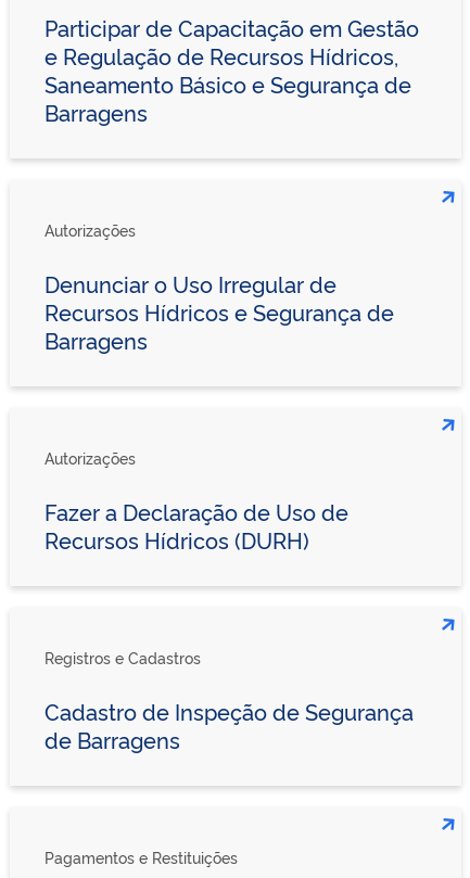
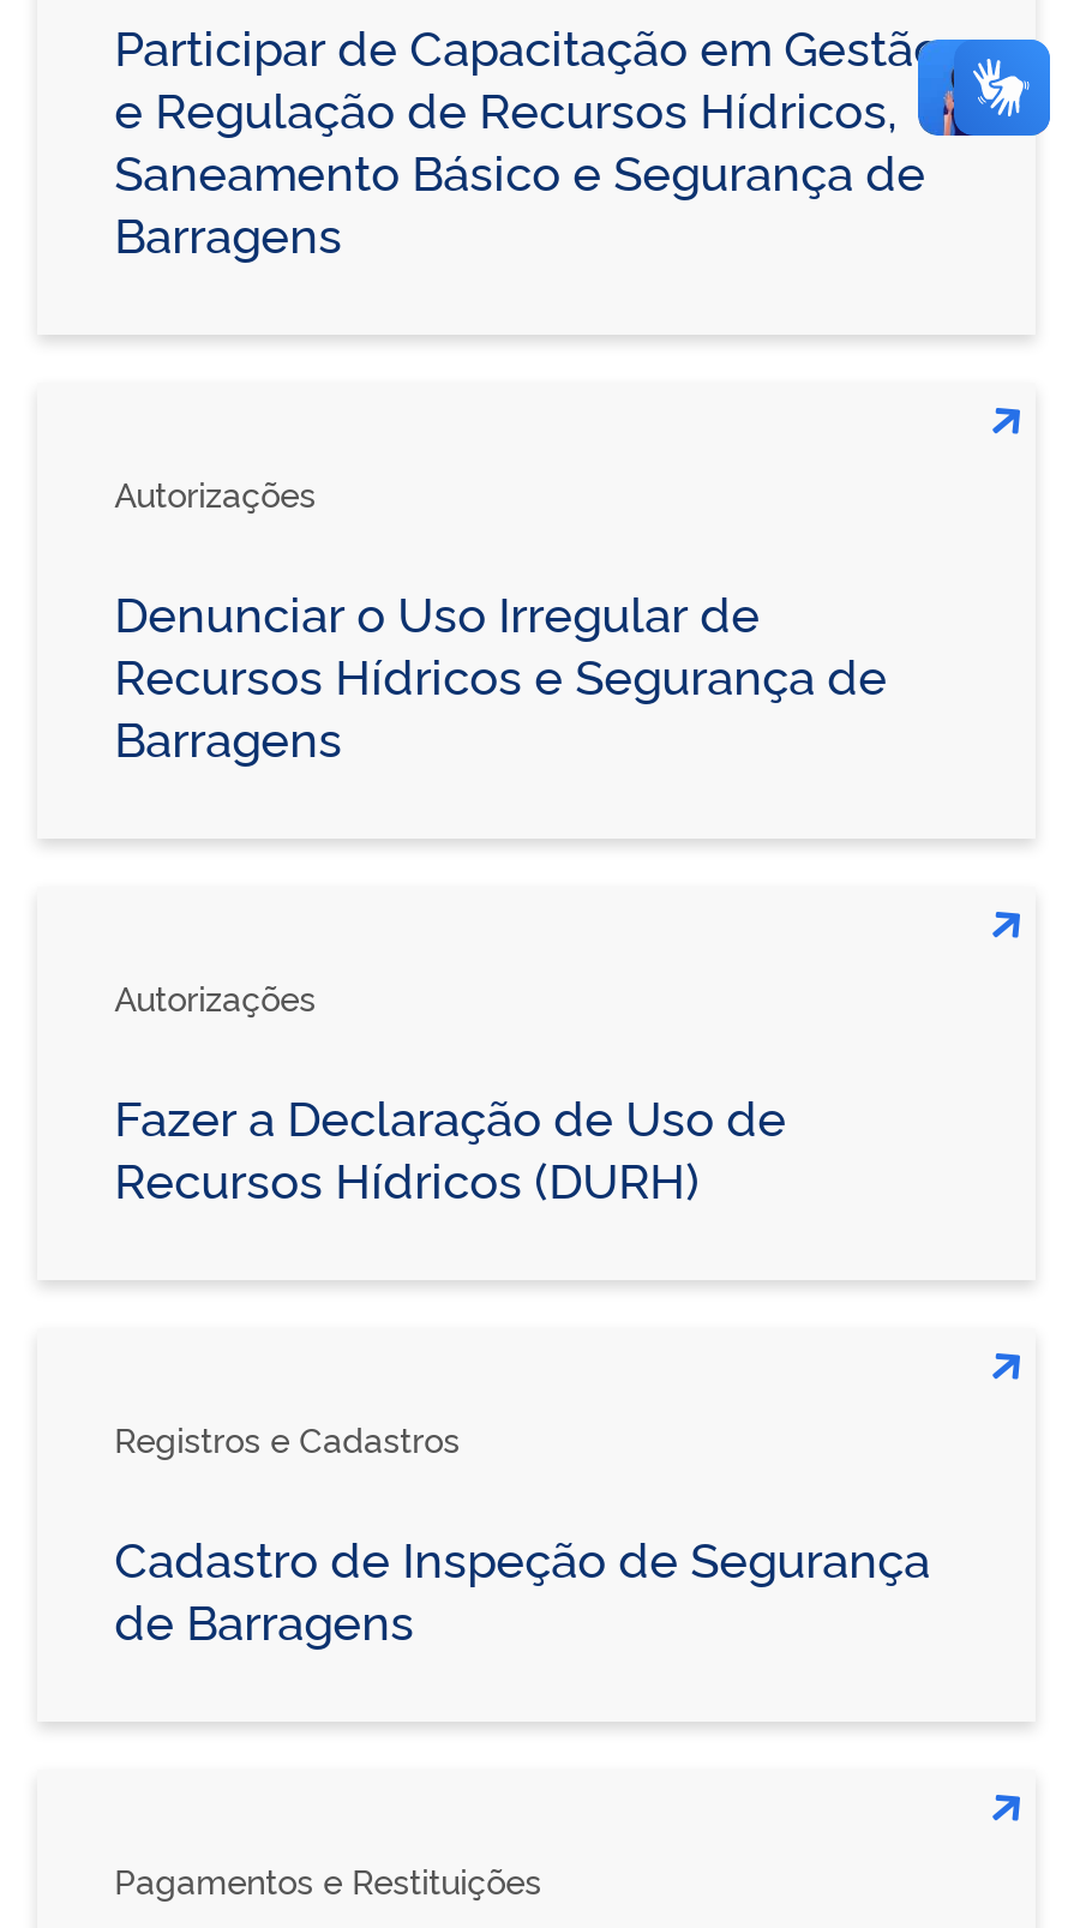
none -> [916,37,1052,138] [image]

